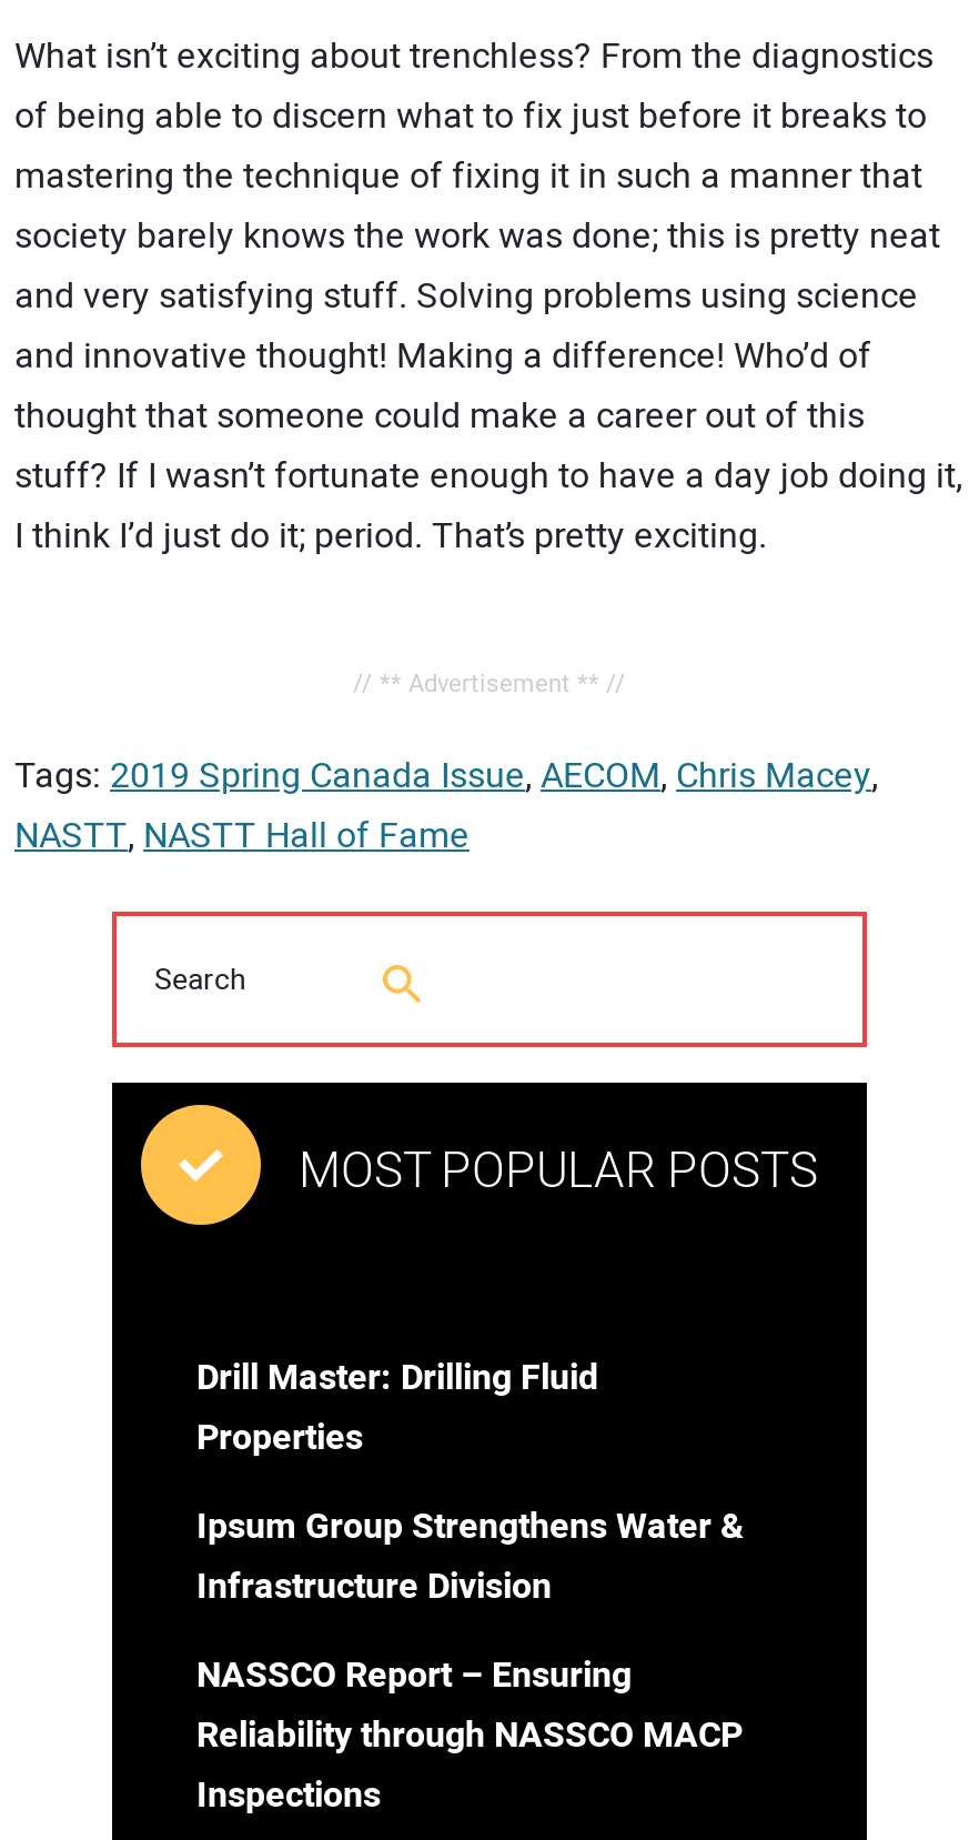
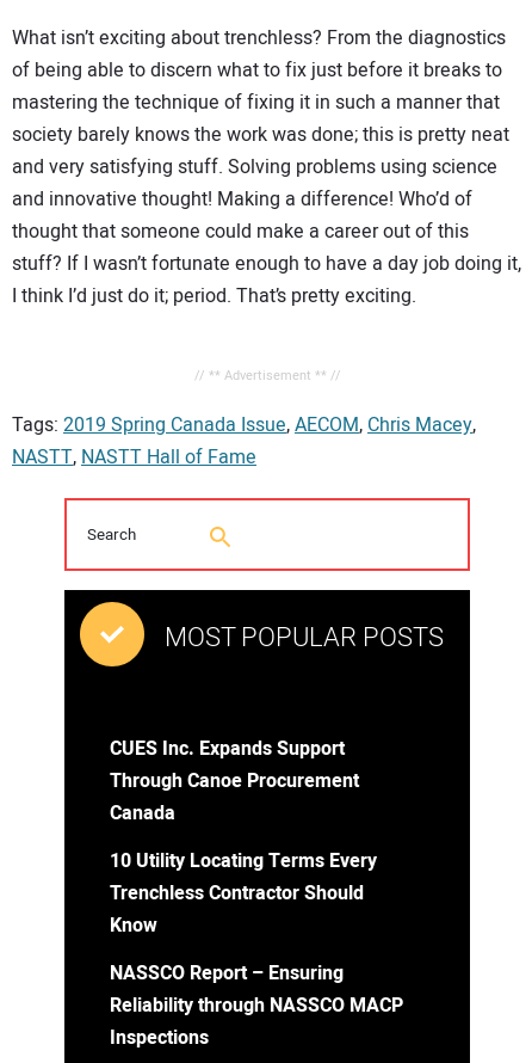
[196,1353,598,1466] Drill Master: Drilling Fluid | Properties -> [110,735,359,828] CUES Inc. Expands Support | Through Canoe Procurement | Canada
[196,1501,745,1615] Ipsum Group Strengthens Water & | Infrastructure Division -> [110,847,377,941] 10 Utility Locating Terms Every | Trenchless Contractor Should | Know

